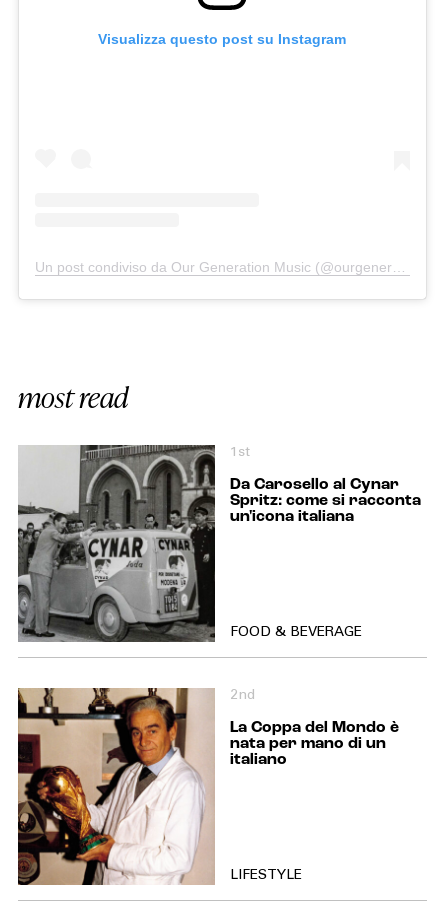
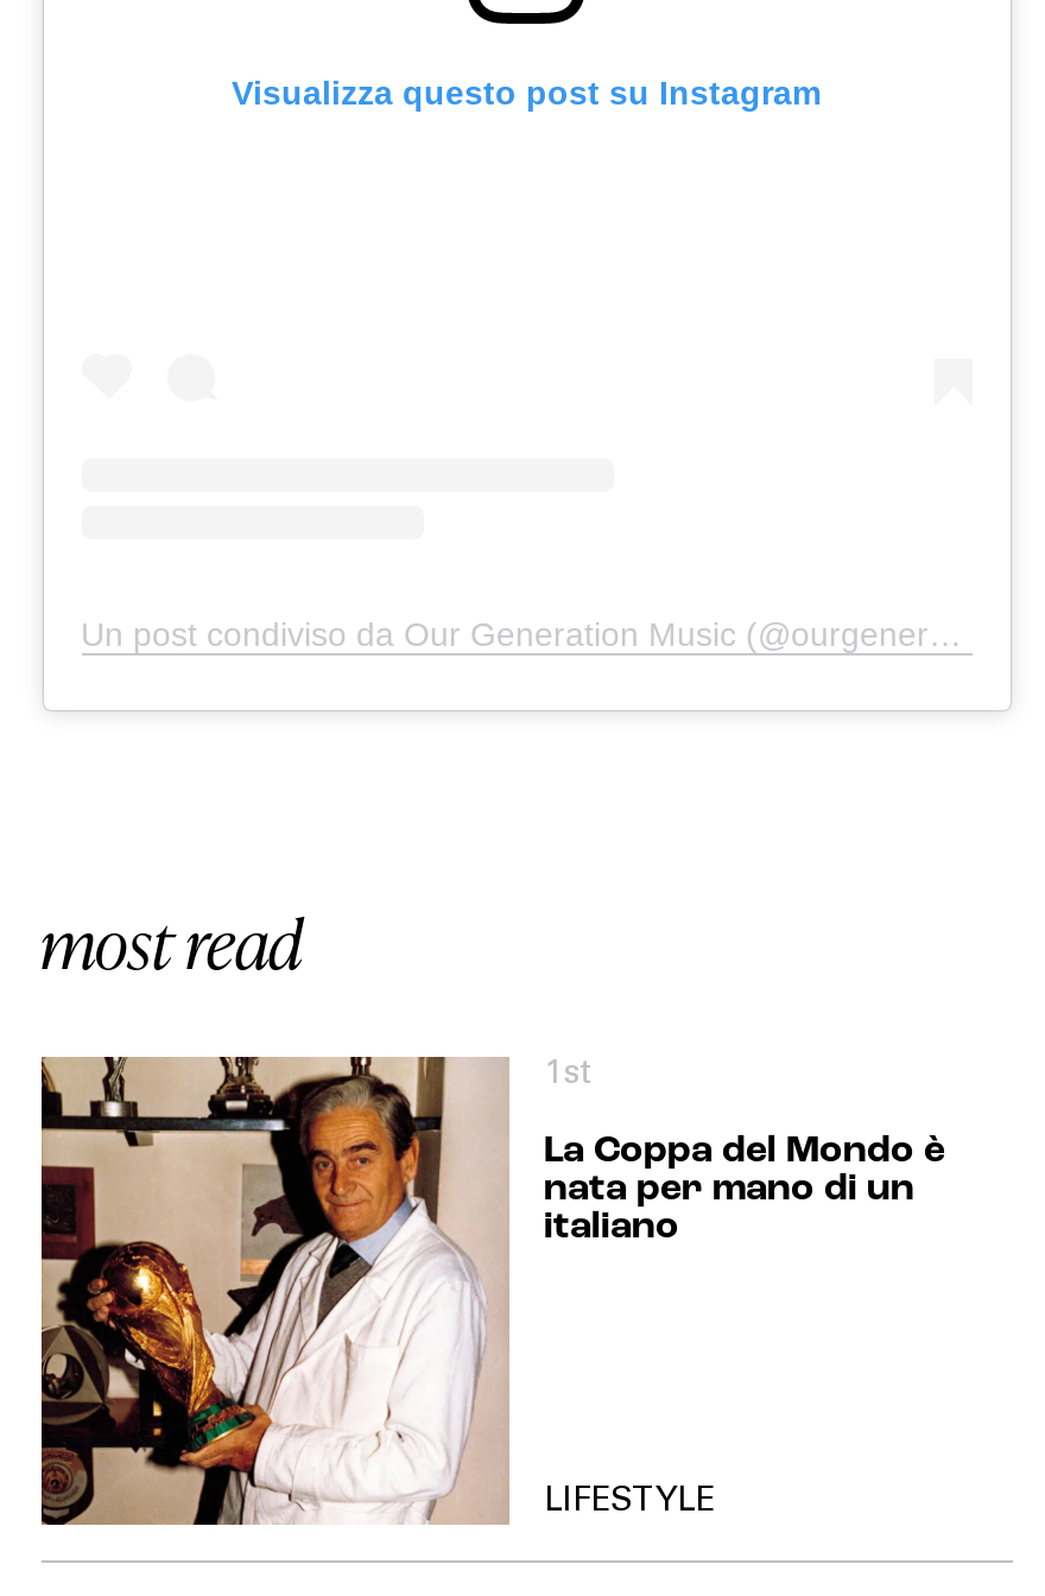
[17,444,420,643] [image] | Da Carosello al Cynar | Spritz: come si racconta | un'icona italiana -> none
[229,626,361,640] FOOD & BEVERAGE -> none
[229,689,254,703] 2nd -> none

